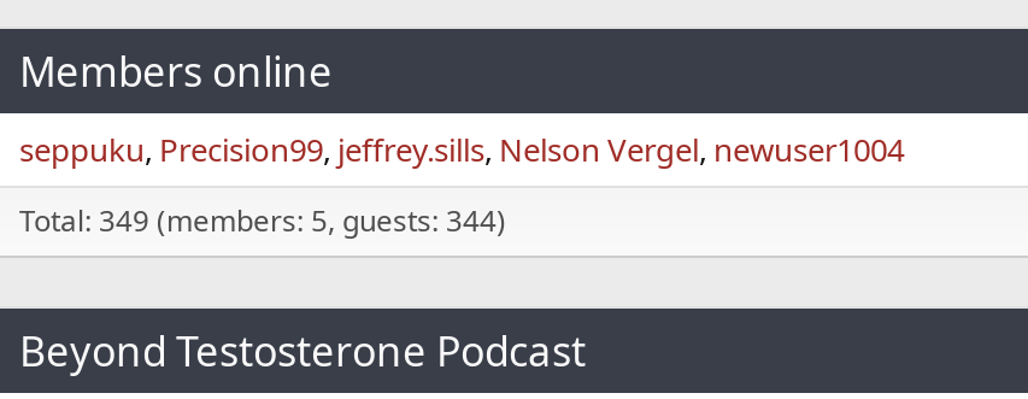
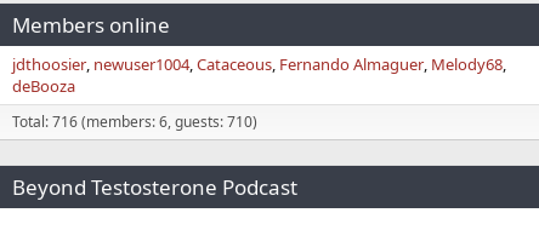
[19,129,904,172] seppuku Precision99 jeffrey.sills Nelson Vergel newuser1004 -> [12,54,503,97] jdthoosier newuser1004 Cataceous Fernando Almaguer Melody68 | deBooza
[19,201,506,242] Total: 349 (members: 5, guests: 344) -> [12,112,257,132] Total: 716 (members: 6, guests: 710)

